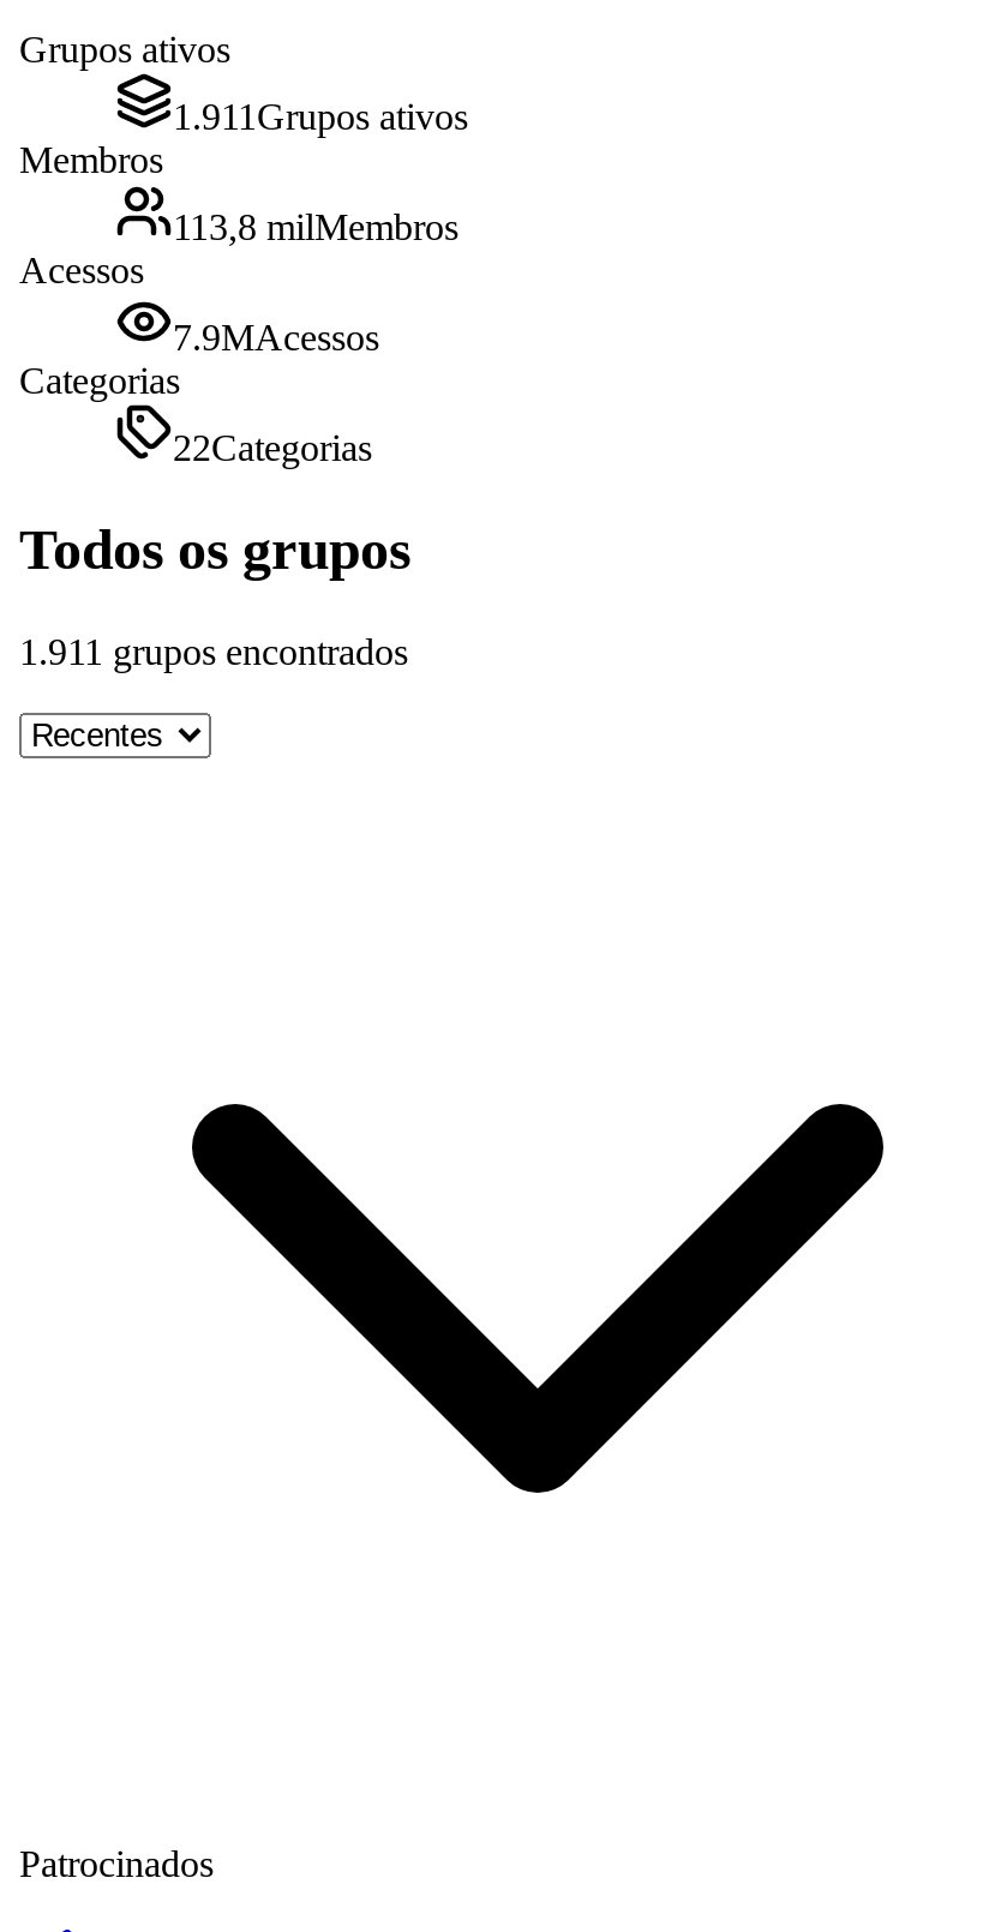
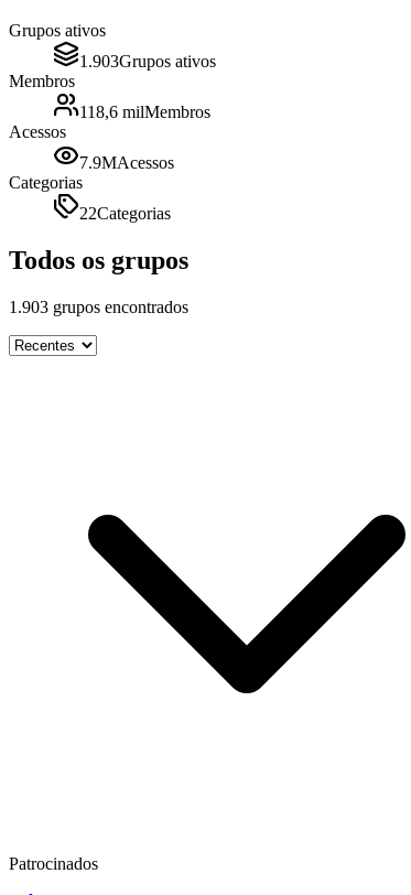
[173,96,468,137] 1.911 Grupos ativos -> [79,52,216,71] 1.903 Grupos ativos
[173,206,458,247] 113,8 milMembros -> [79,103,210,121] 118,6 milMembros
[19,631,408,672] 1.911 grupos encontrados -> [9,297,188,316] 1.903 grupos encontrados

